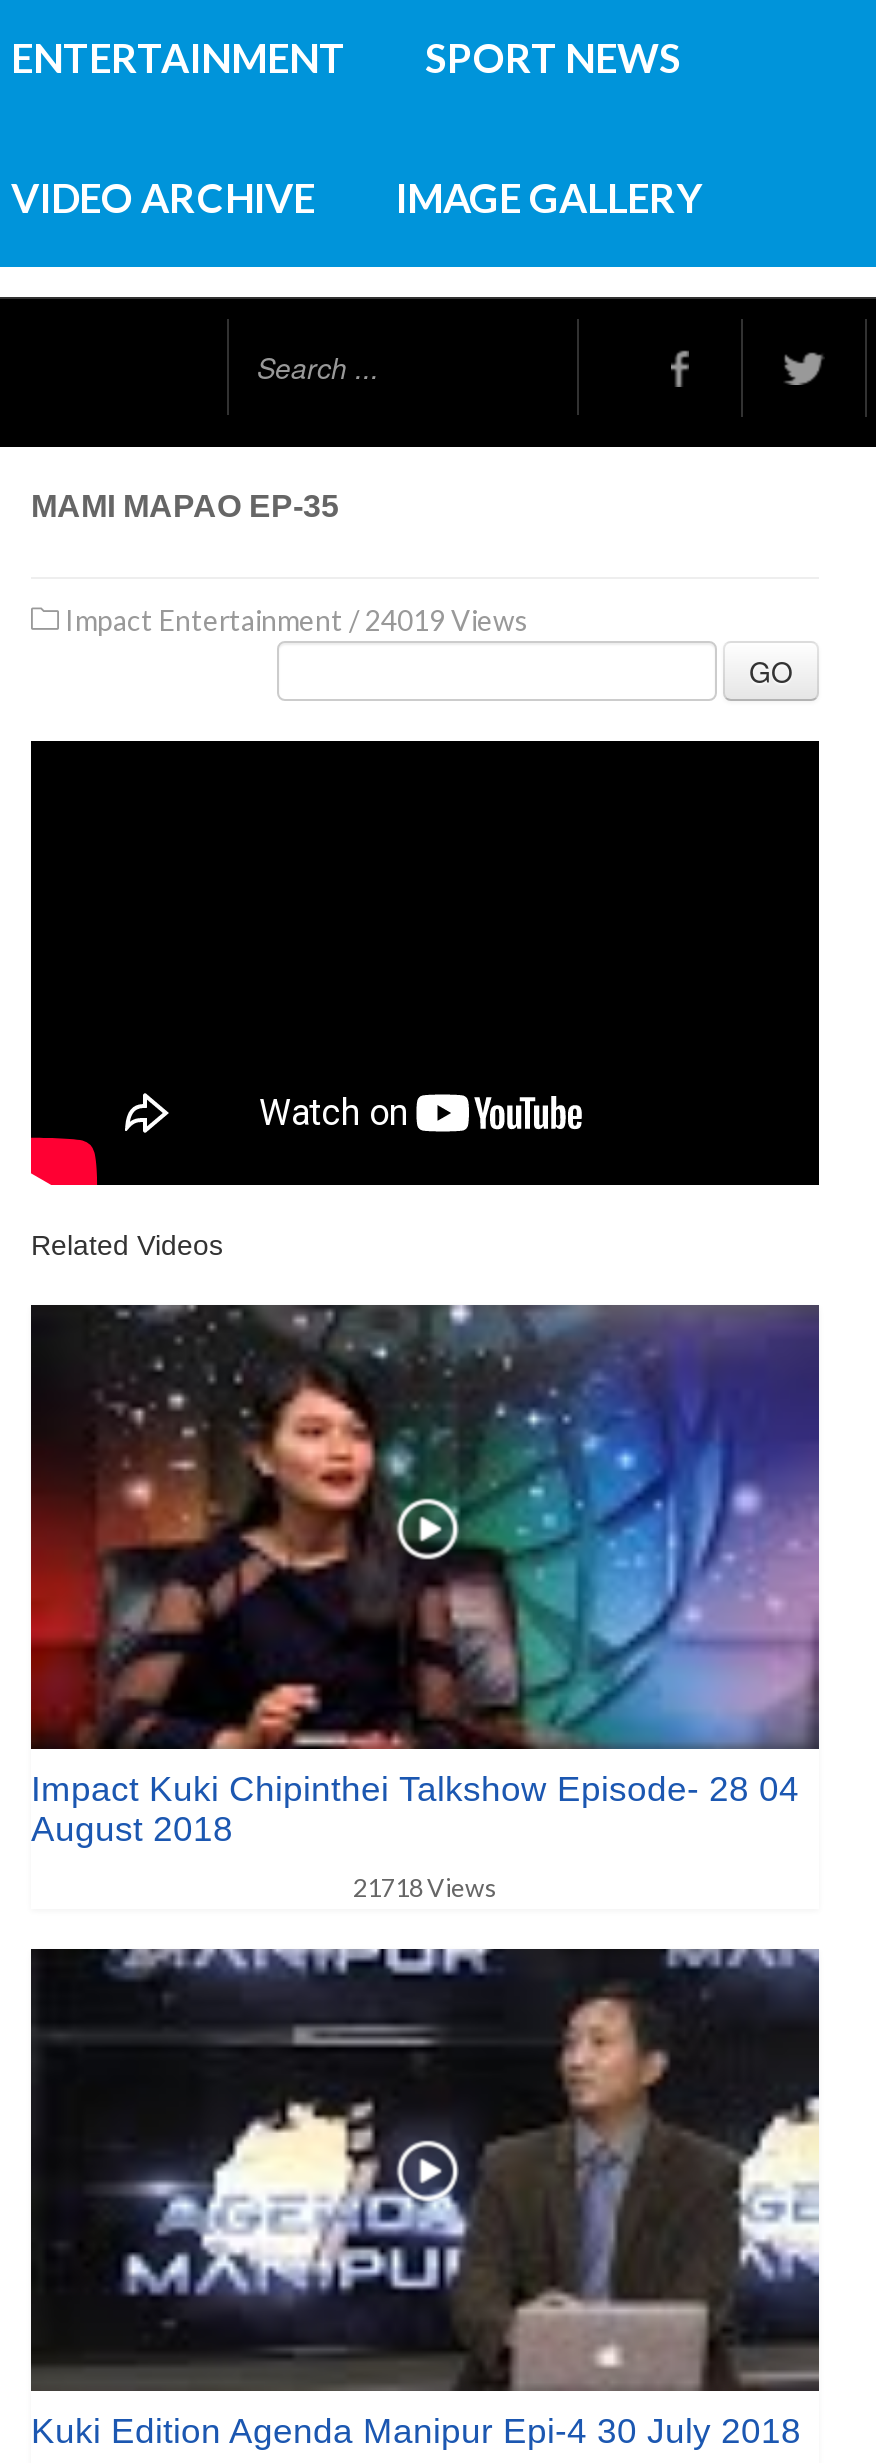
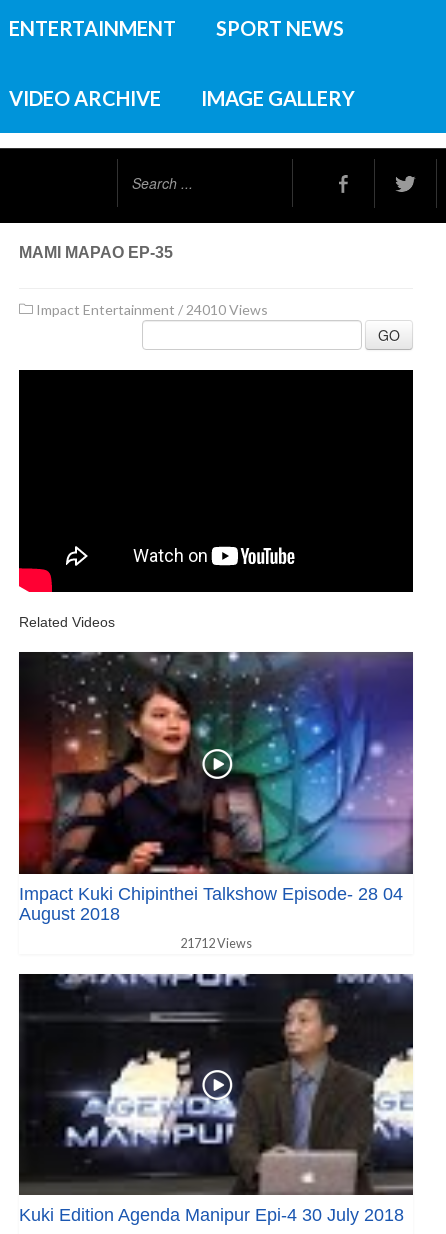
[59,604,529,638] Impact Entertainment / 24019 Views -> [33,301,268,318] Impact Entertainment / 24010 Views
[353,1872,497,1902] 21718 Views -> [180,935,252,950] 21712 Views

